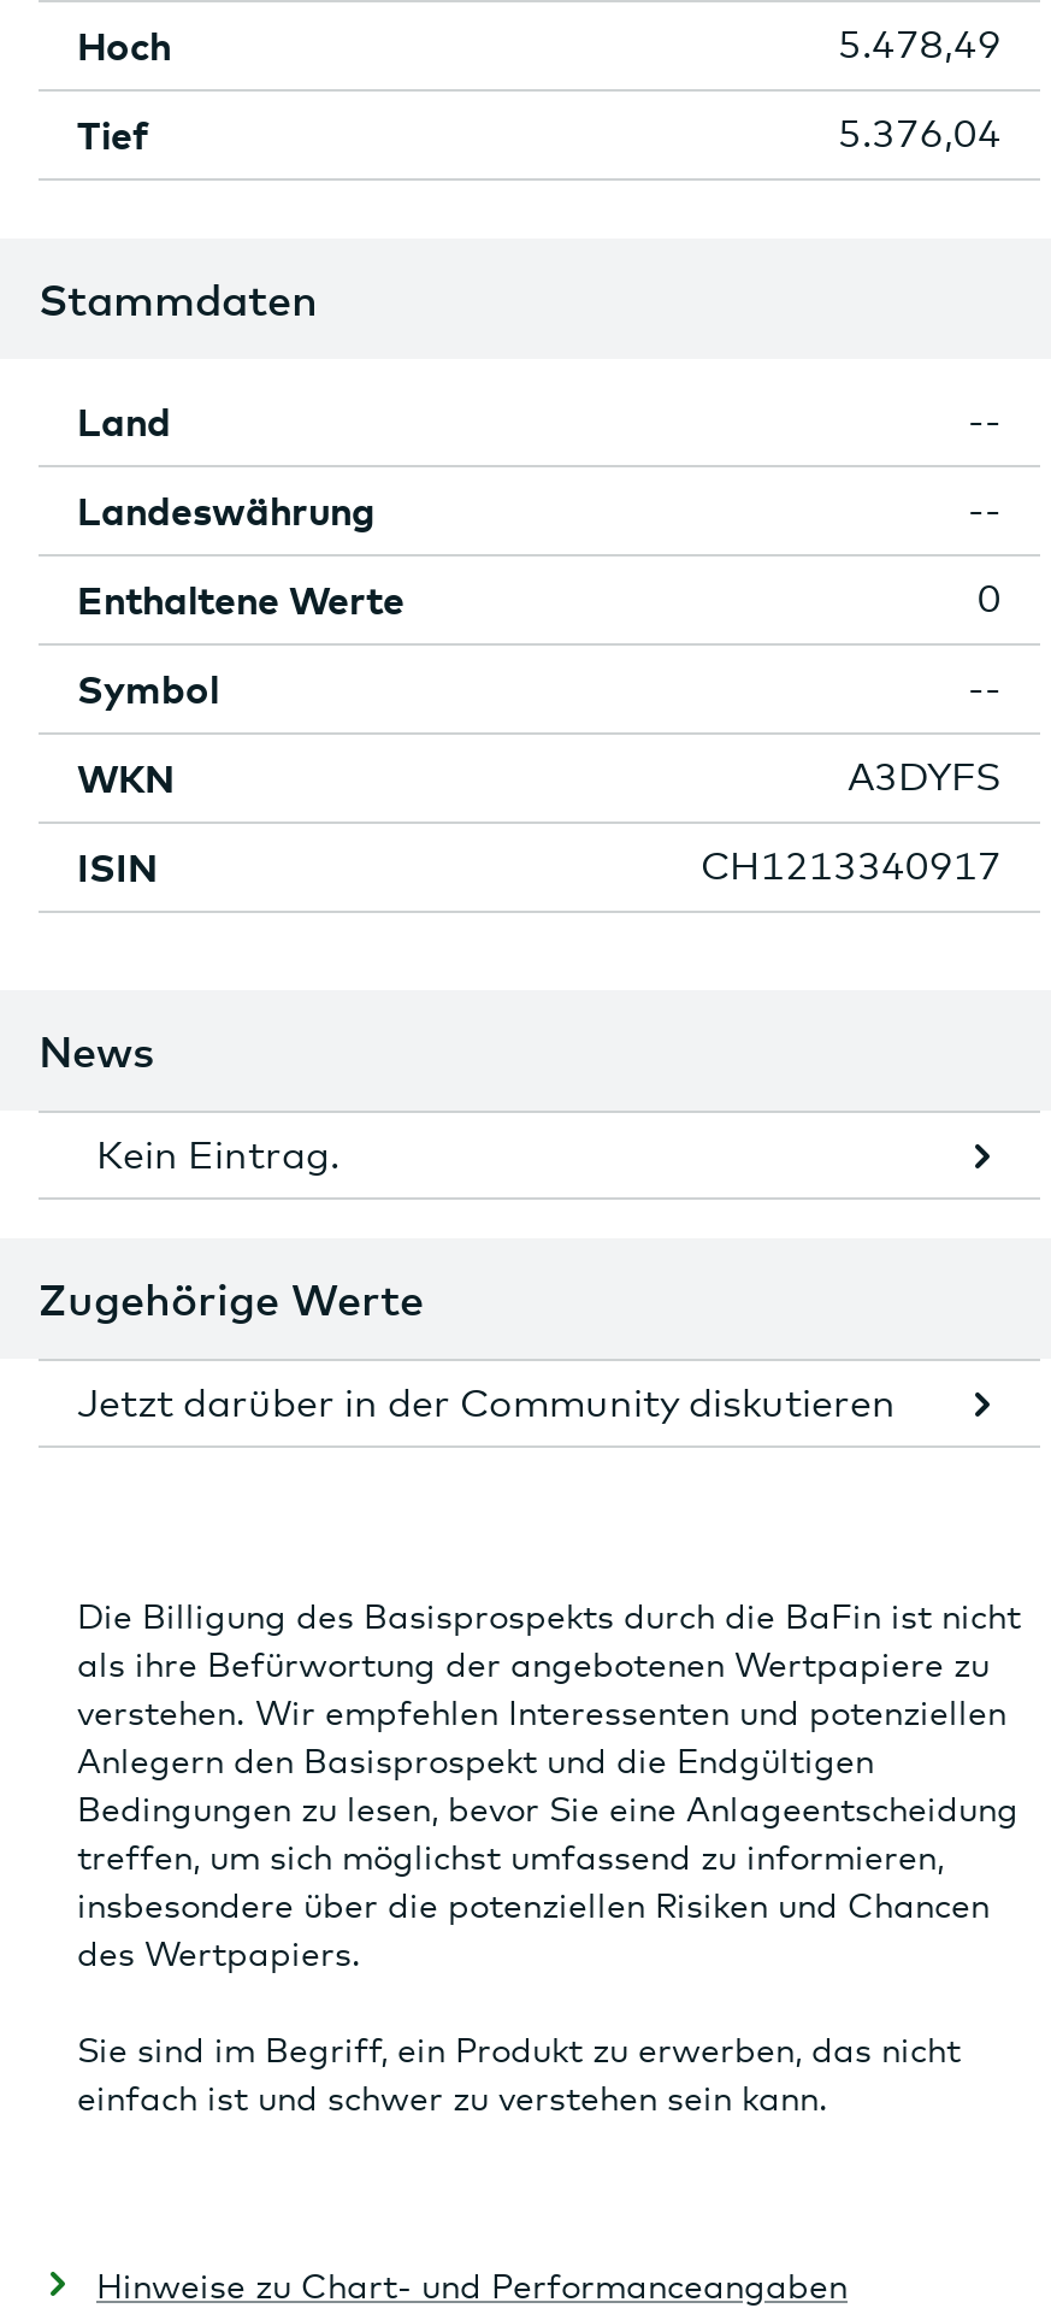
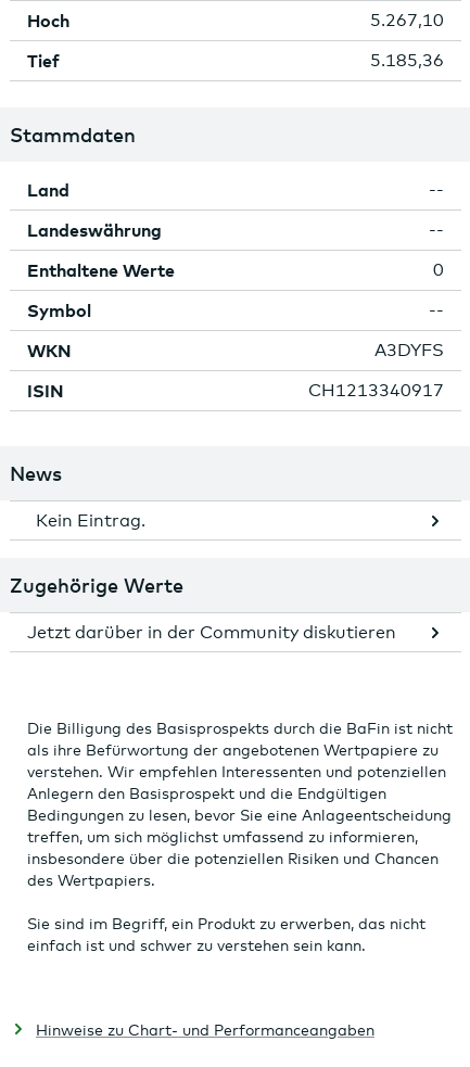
[838,22,1002,68] 5.478,49 -> [370,10,444,31] 5.267,10
[838,111,1002,157] 5.376,04 -> [370,50,444,71] 5.185,36

